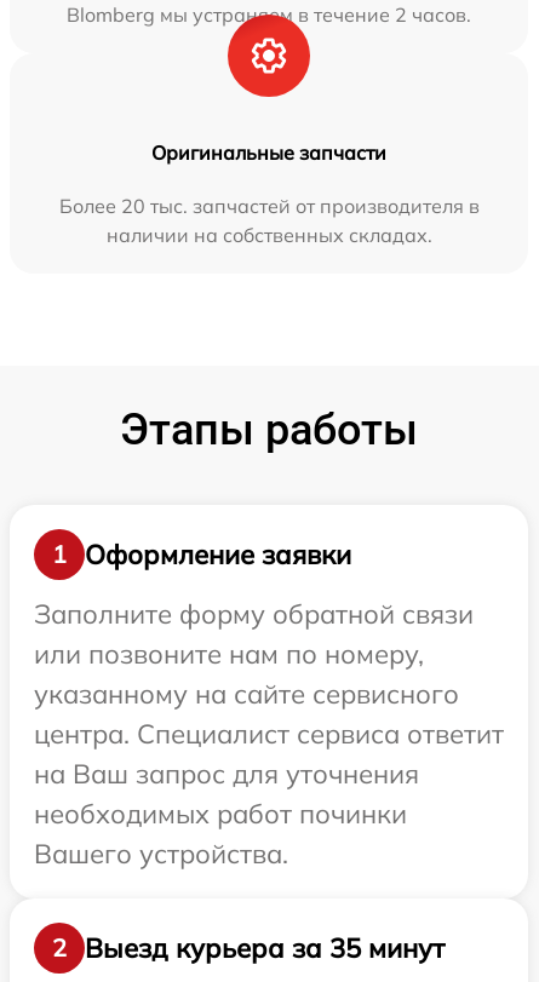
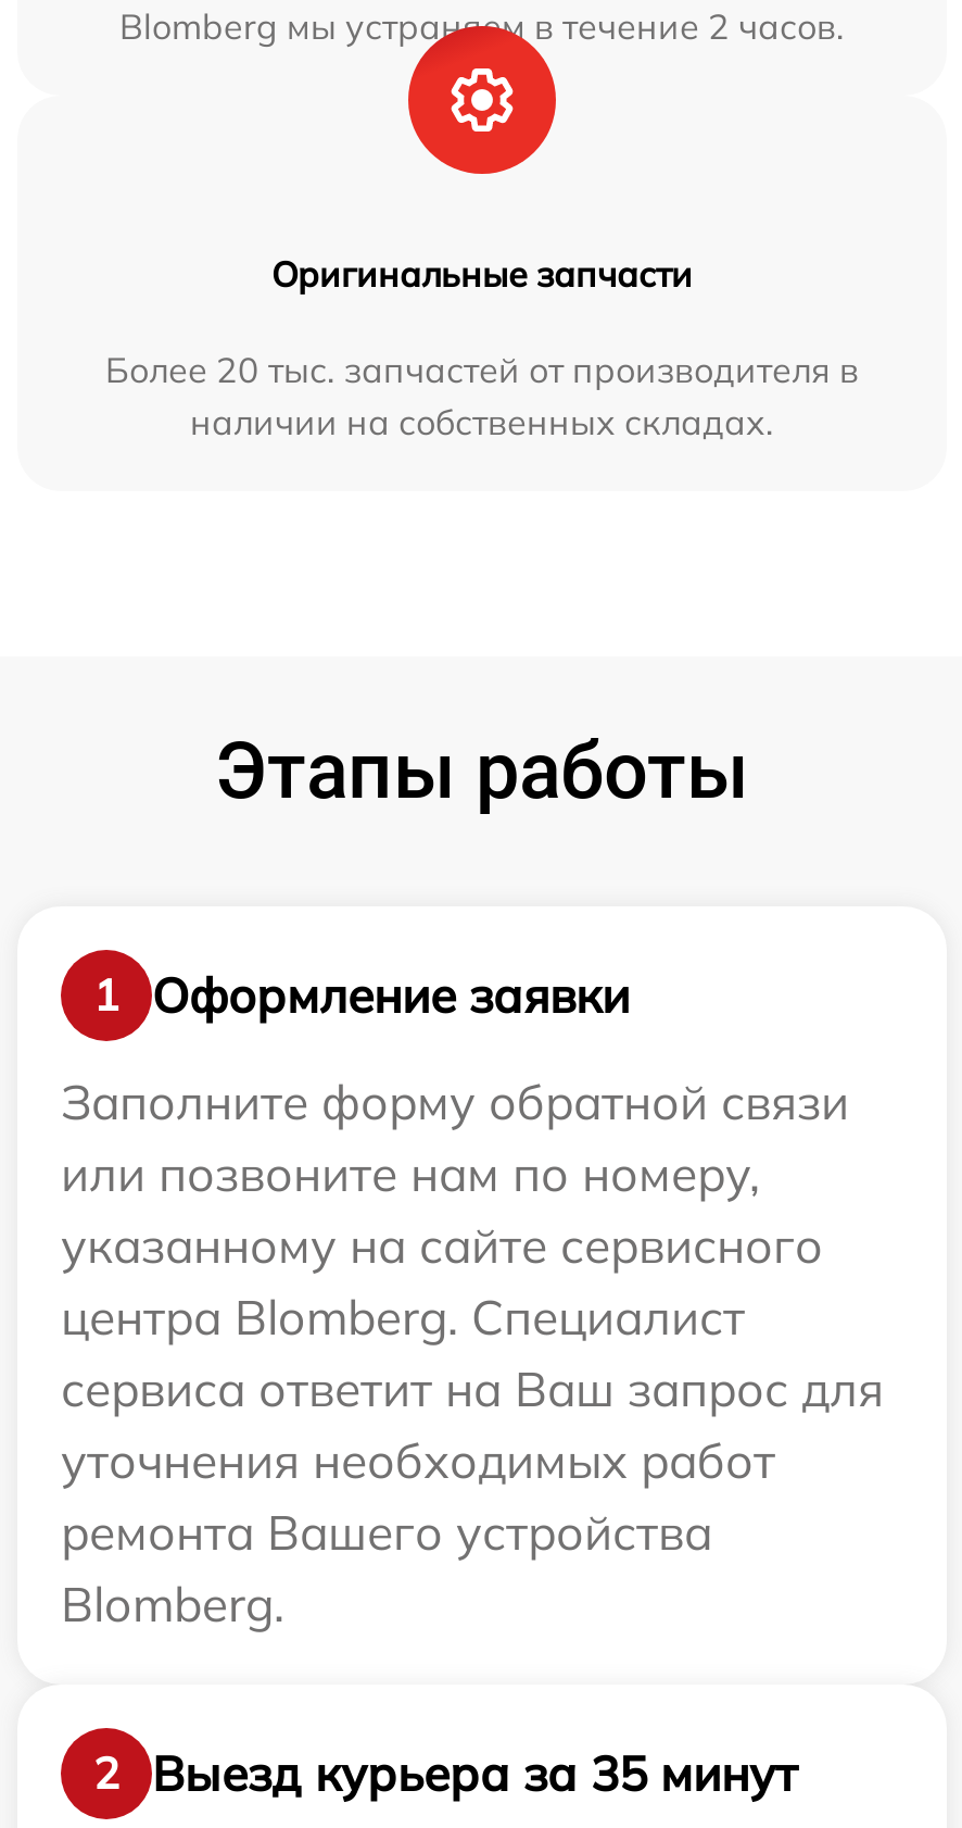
[34,717,504,871] центра. Специалист сервиса ответит | на Ваш запрос для уточнения | необходимых работ починки | Вашего устройства. -> [61,1287,884,1635] центра Blomberg. Специалист | сервиса ответит на Ваш запрос для | уточнения необходимых работ | ремонта Вашего устройства | Blomberg.

